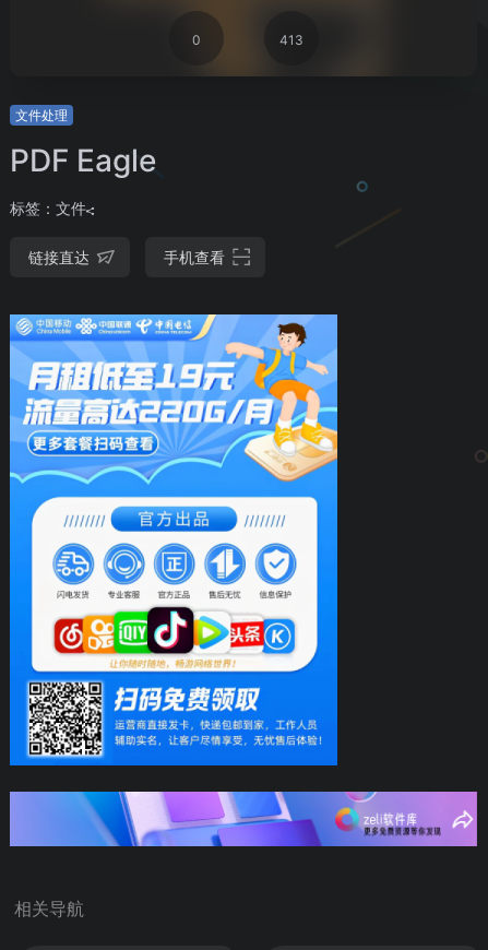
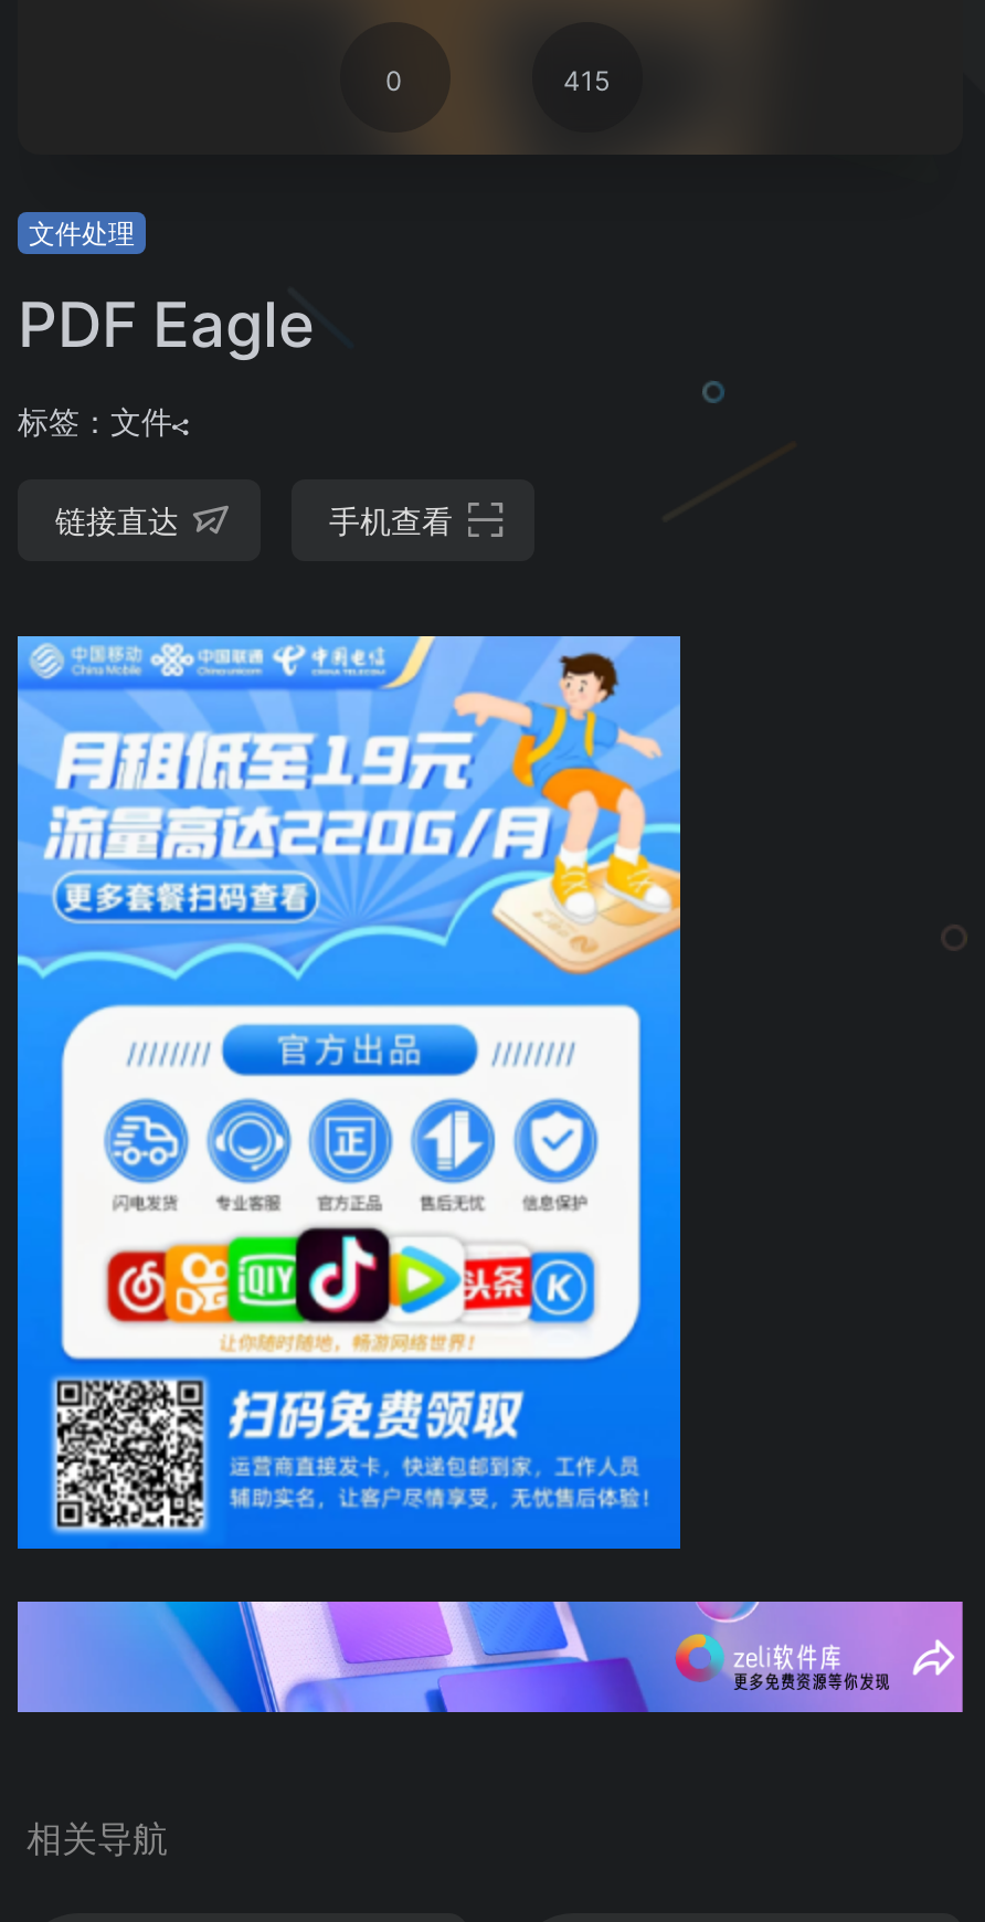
[279,31,303,48] 413 -> [563,64,610,97] 415

